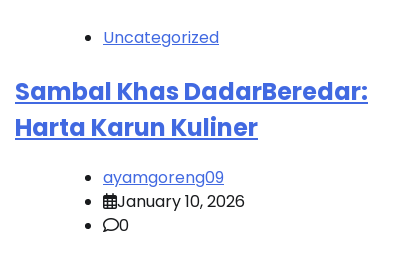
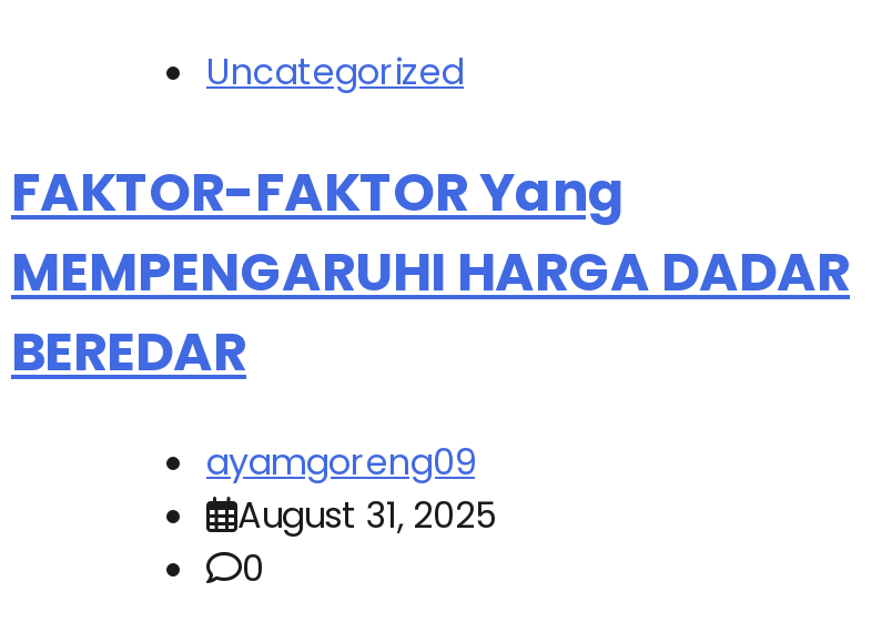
[15,75,368,144] Sambal Khas DadarBeredar: | Harta Karun Kuliner -> [11,155,850,388] FAKTOR-FAKTOR Yang | MEMPENGARUHI HARGA DADAR | BEREDAR
[117,190,245,213] January 10, 2026 -> [237,490,497,541] August 31, 2025

